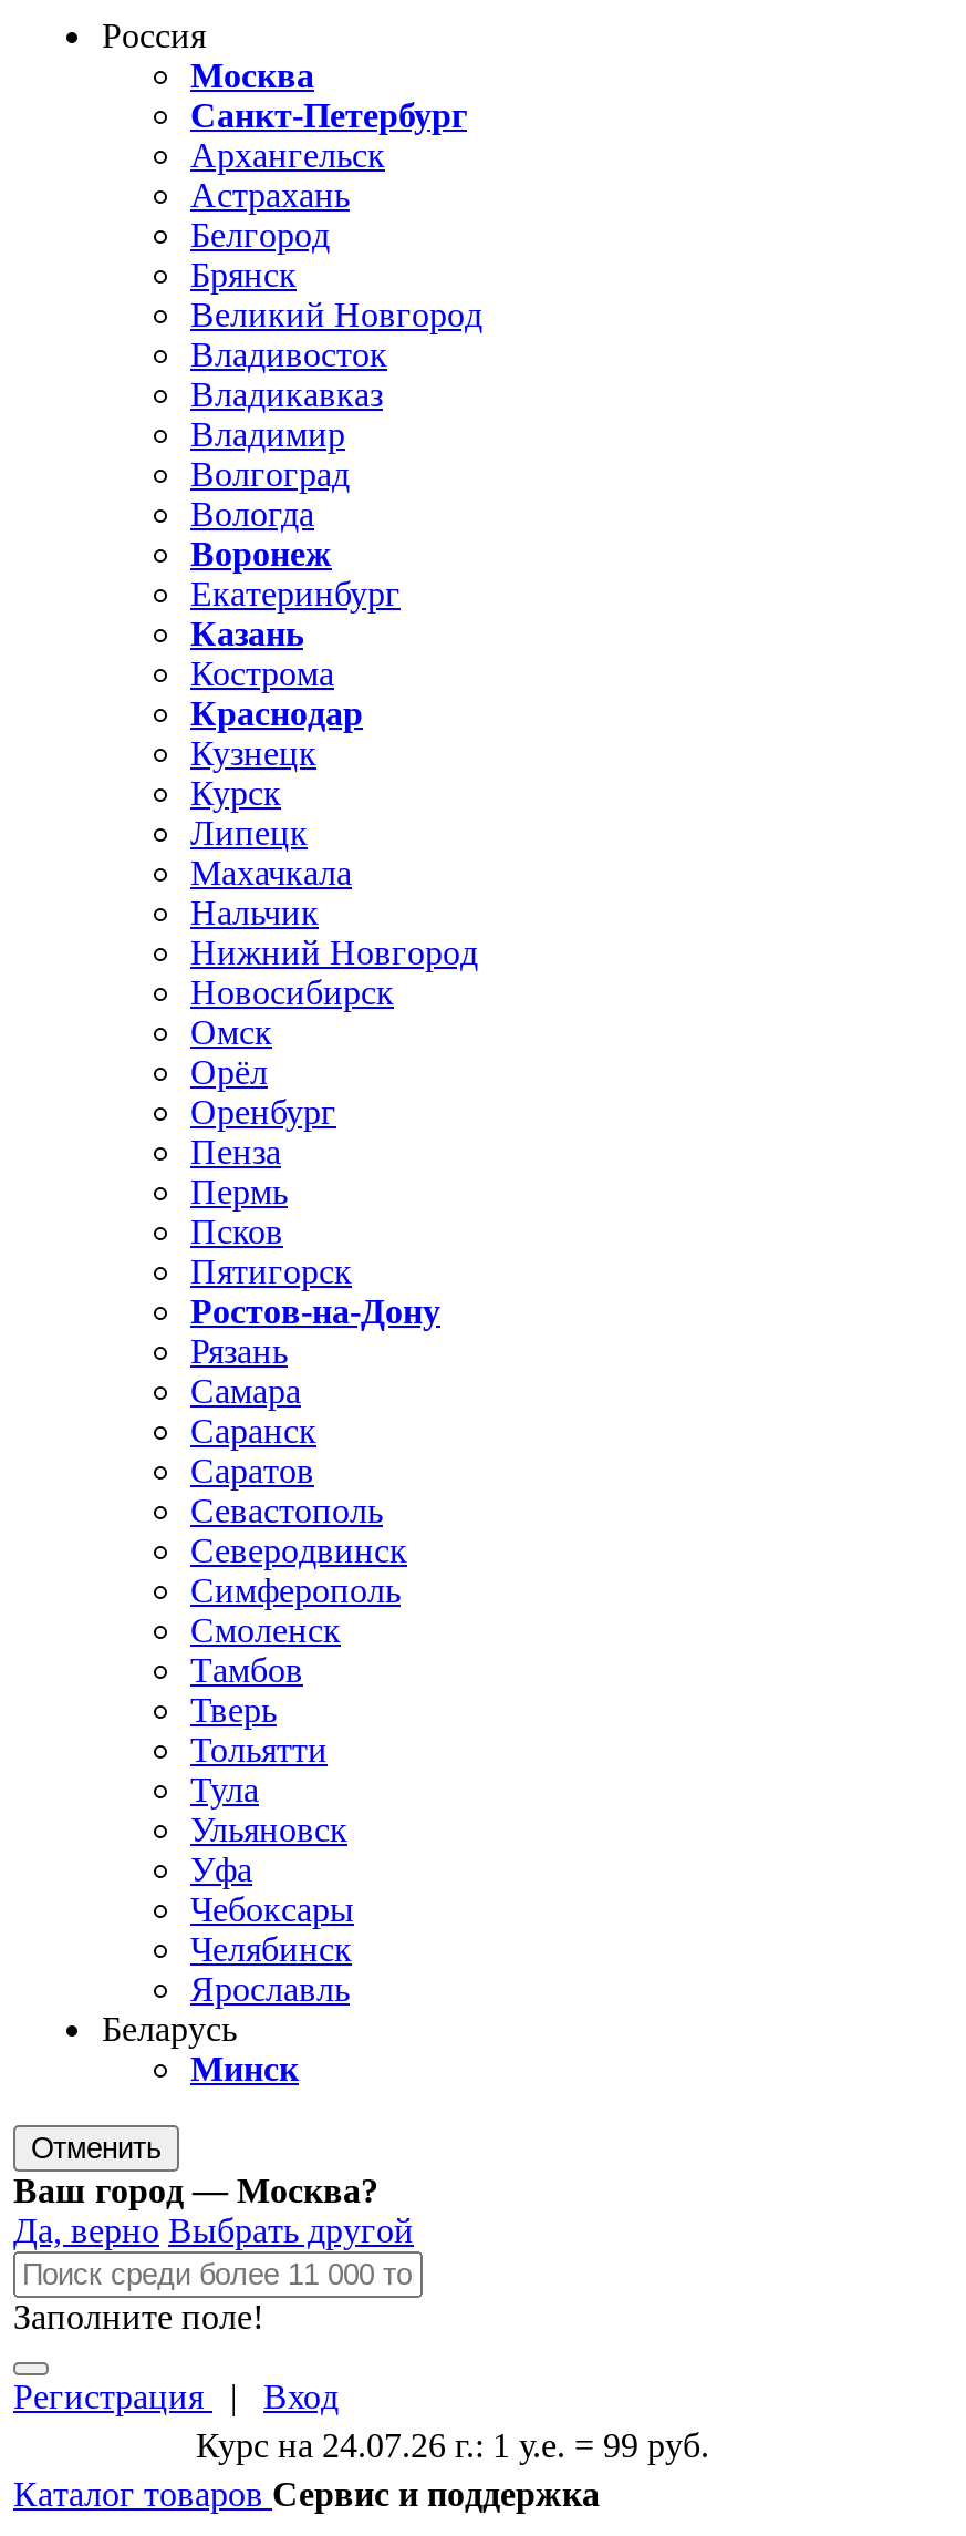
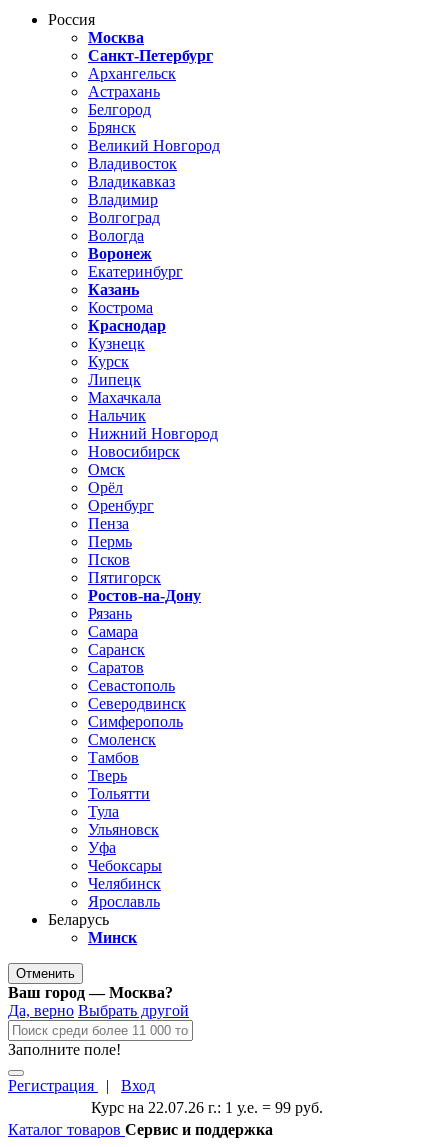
[196,2426,709,2464] Курс на 24.07.26 г.: 1 у.е. = 99 руб. -> [90,1099,322,1116] Курс на 22.07.26 г.: 1 у.е. = 99 руб.

